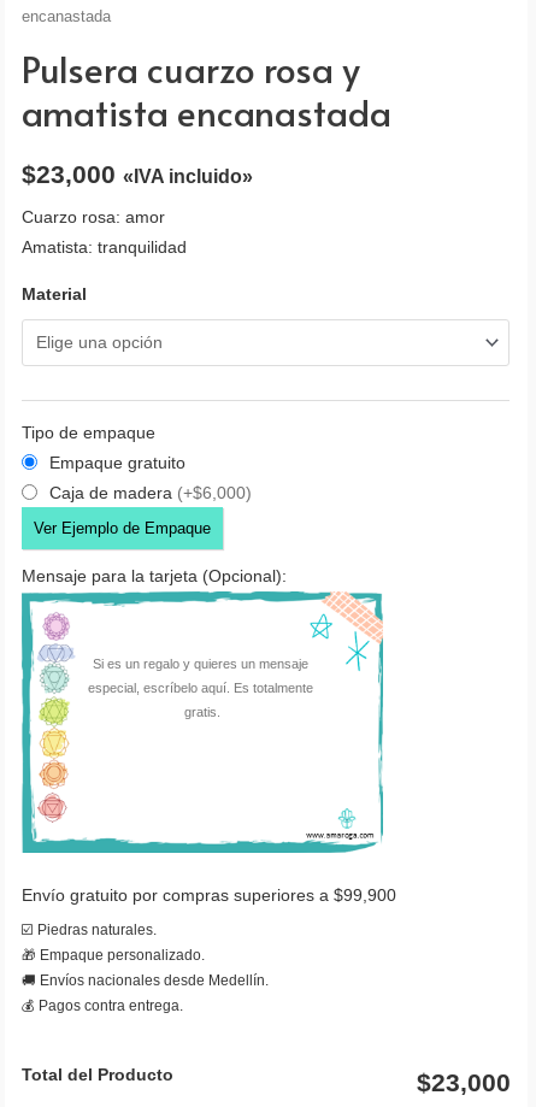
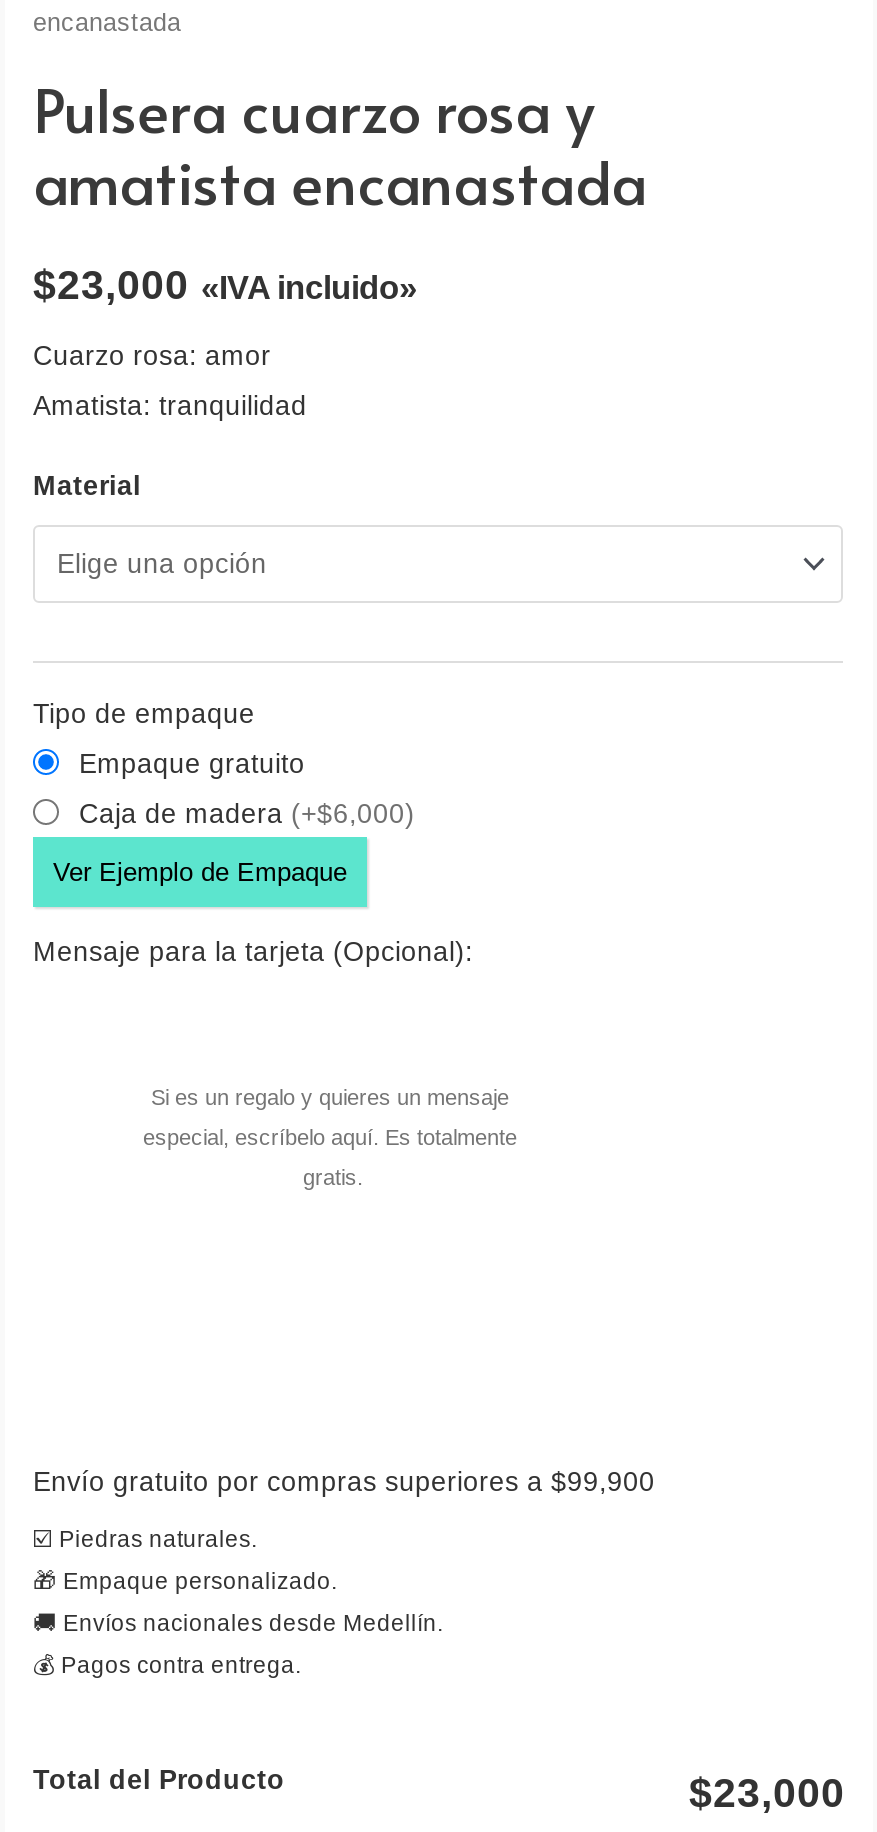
[20,590,384,854] [image] -> none

